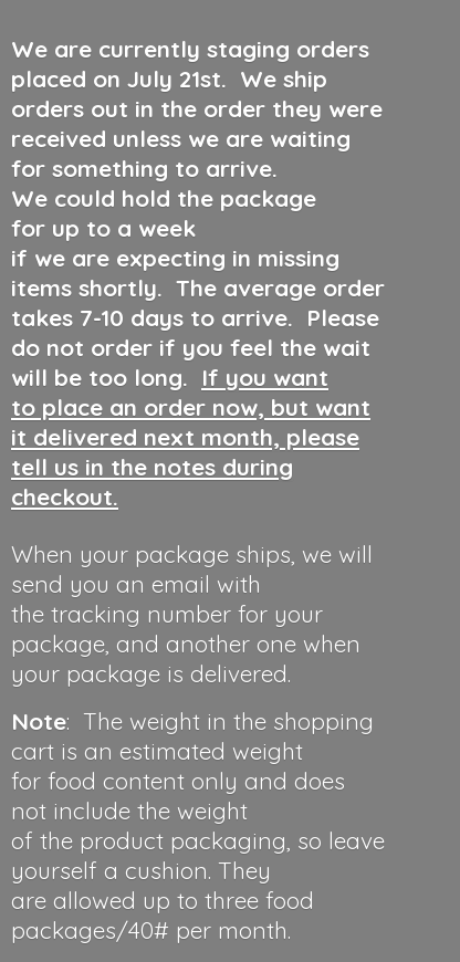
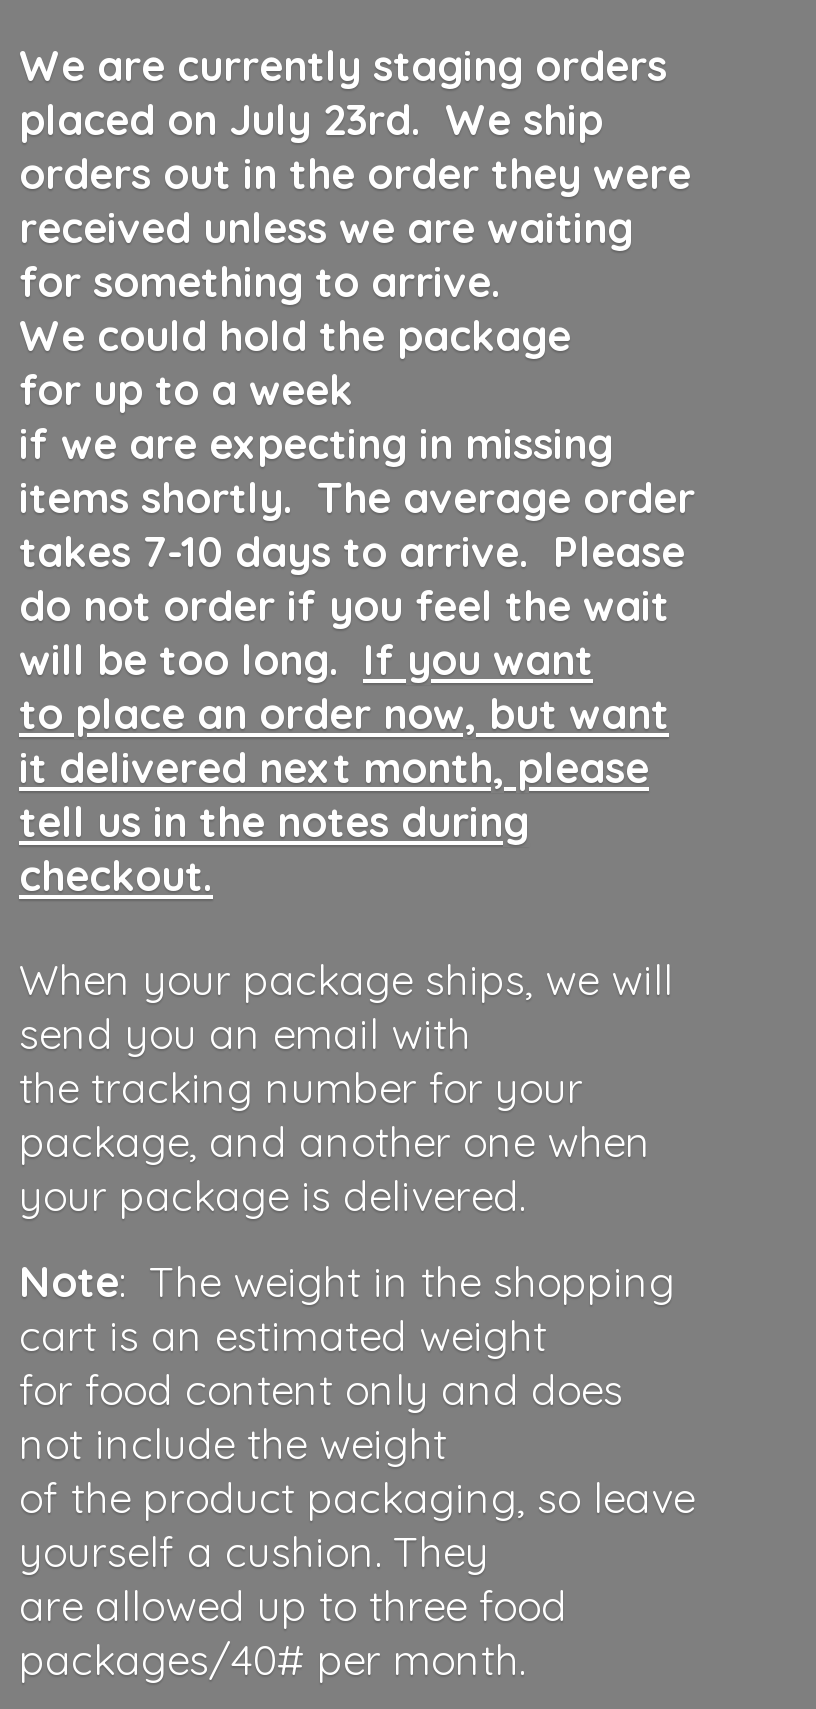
[11,64,327,92] placed on July 21st. We ship -> [19,92,603,144] placed on July 23rd. We ship

